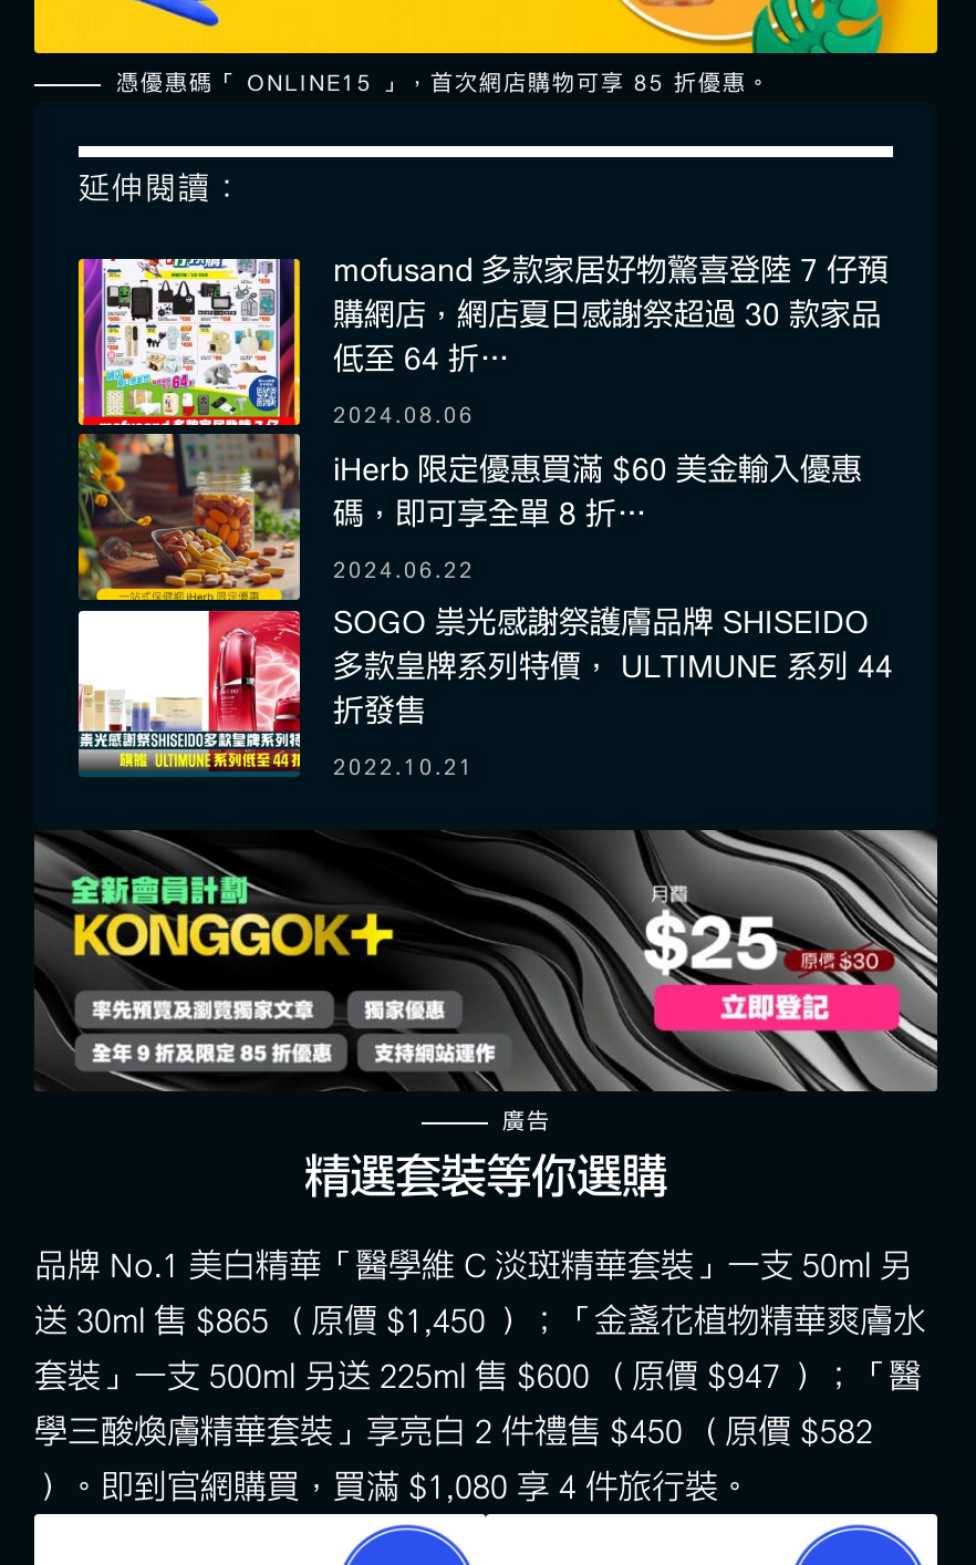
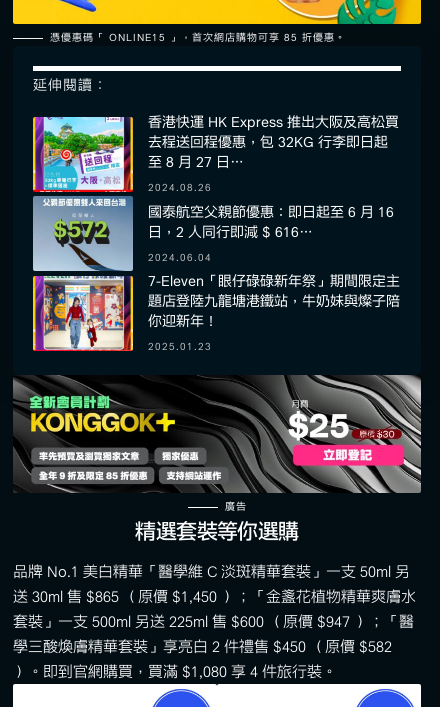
[76,255,889,777] [image] | mofusand 多款家居好物驚喜登陸 7 仔預 | 購網店，網店夏日感謝祭超過 30 款家品 | 低至 64 折… -> [32,115,399,352] [image] | 香港快運 HK Express 推出大阪及高松買 | 去程送回程優惠，包 32KG 行李即日起 | 至 8 月 27 日…
[333,403,475,425] 2024.08.06 -> [148,182,212,192] 2024.08.26
[333,453,862,528] iHerb 限定優惠買滿 $60 美金輸入優惠 | 碼，即可享全單 8 折… -> [148,204,394,238] 國泰航空父親節優惠：即日起至 6 月 16 | 日，2 人同行即減 $ 616…
[333,557,475,579] 2024.06.22 -> [148,251,212,261] 2024.06.04
[333,607,893,726] SOGO 祟光感謝祭護膚品牌 SHISEIDO | 多款皇牌系列特價， ULTIMUNE 系列 44 | 折發售 -> [148,274,400,328] 7-Eleven「眼仔碌碌新年祭」期間限定主 | 題店登陸九龍塘港鐵站，牛奶妹與燦子陪 | 你迎新年！
[333,755,475,777] 2022.10.21 -> [148,341,212,351] 2025.01.23

